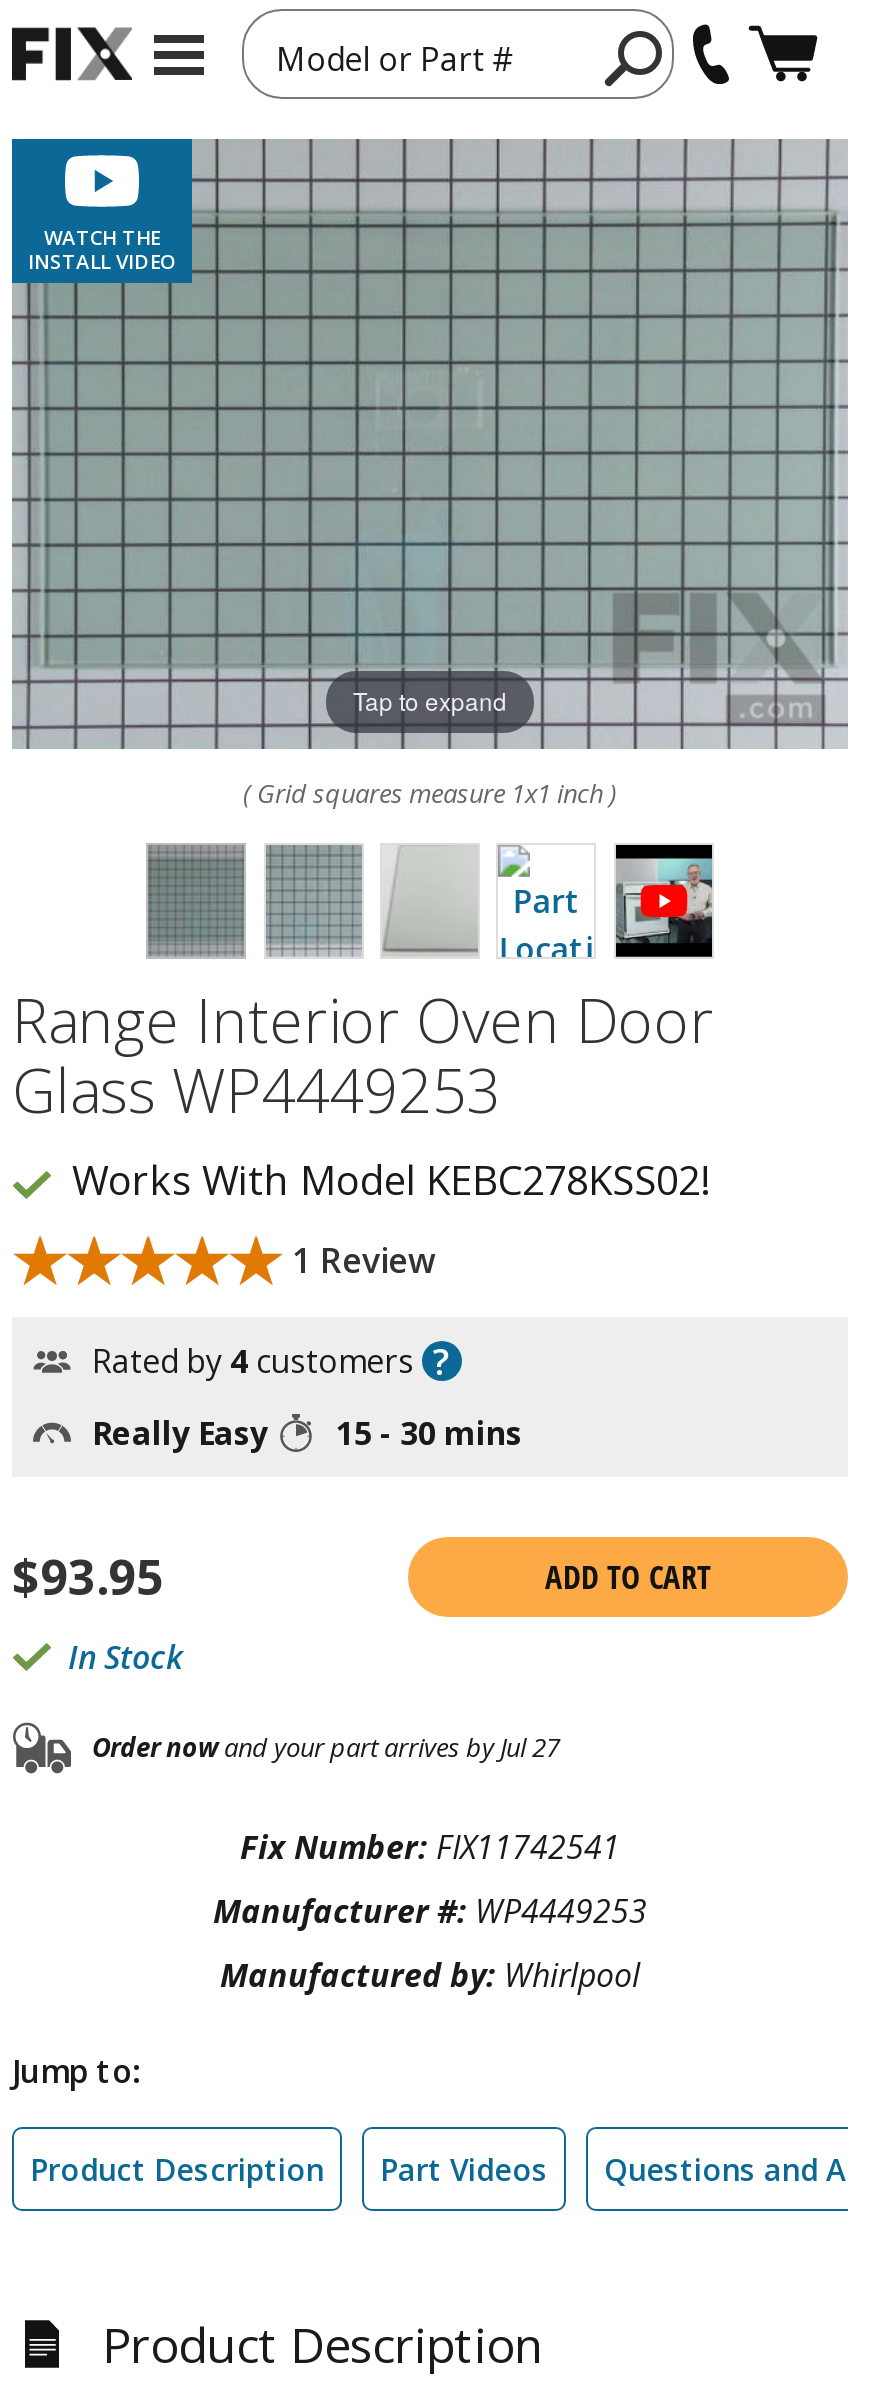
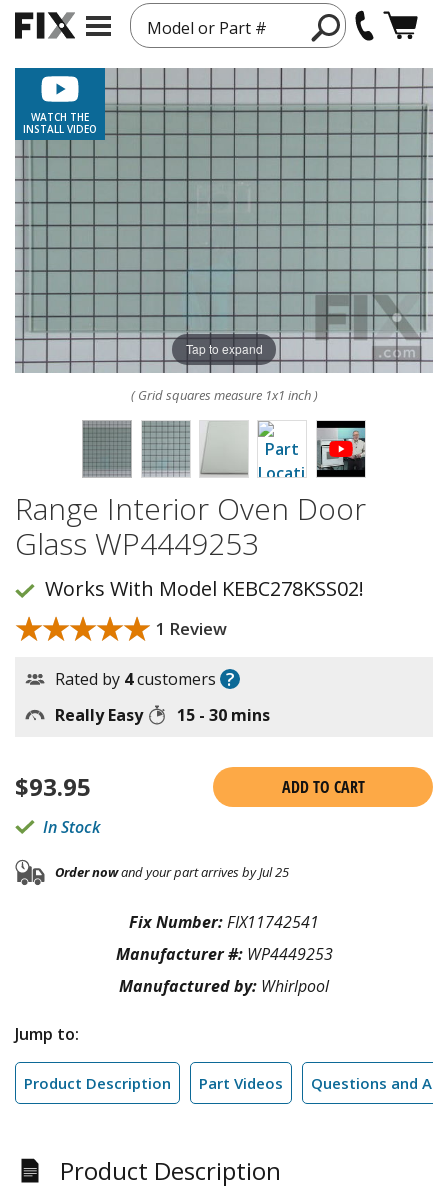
[92,1730,560,1766] Order nowand your part arrives by Jul 27 -> [55,863,289,881] Order nowand your part arrives by Jul 25

